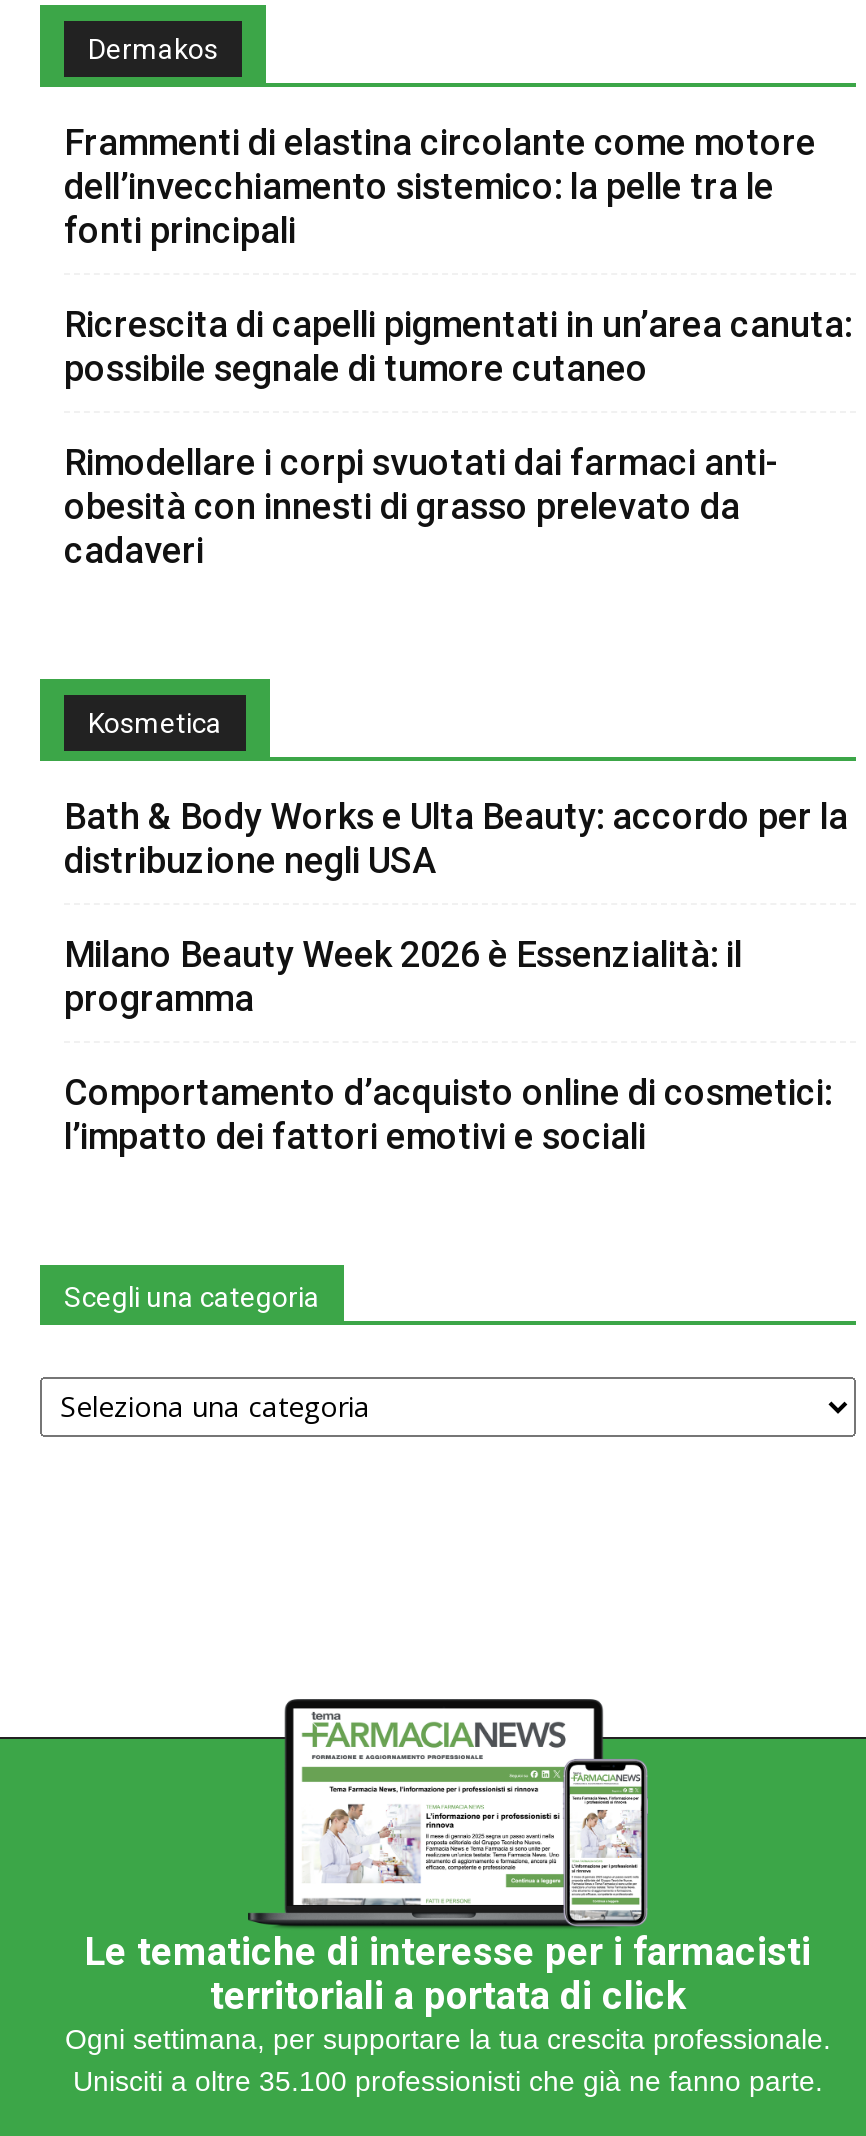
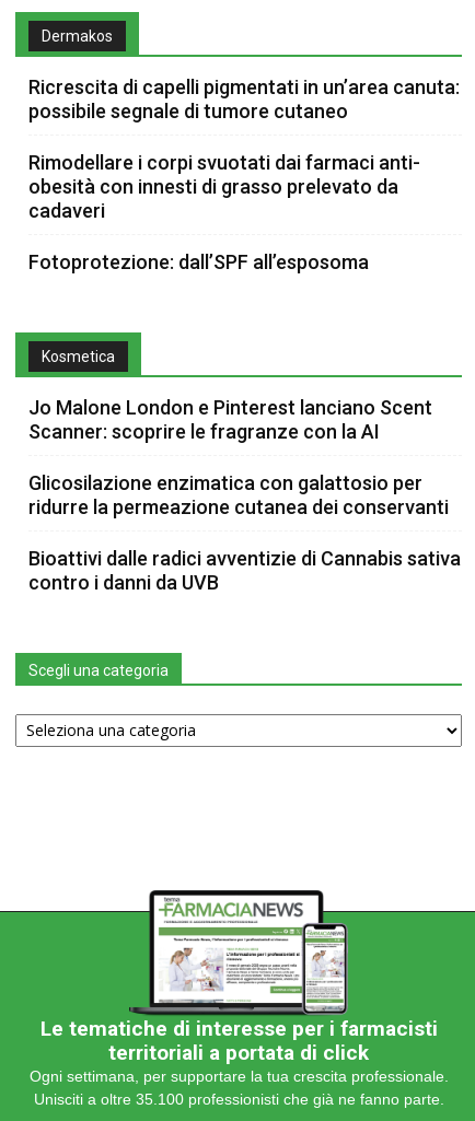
[64,121,816,251] Frammenti di elastina circolante come motore | dell’invecchiamento sistemico: la pelle tra le | fonti principali -> none
moved [64,303,852,571] -> [28,75,460,222]: Ricrescita di capelli pigmentati in un’area canuta: | possibile segnale di tumore cutaneo | Rimodellare i corpi svuotati dai farmaci anti- | obesità con innesti di grasso prelevato da | cadaveri
none -> [28,250,369,273] Fotoprotezione: dall’SPF all’esposoma
[64,795,848,881] Bath & Body Works e Ulta Beauty: accordo per la | distribuzione negli USA -> [28,396,432,443] Jo Malone London e Pinterest lanciano Scent | Scanner: scoprire le fragranze con la AI
[64,933,742,1019] Milano Beauty Week 2026 è Essenzialità: il | programma -> [28,471,449,518] Glicosilazione enzimatica con galattosio per | ridurre la permeazione cutanea dei conservanti
[64,1071,832,1157] Comportamento d’acquisto online di cosmetici: | l’impatto dei fattori emotivi e sociali -> [28,547,461,594] Bioattivi dalle radici avventizie di Cannabis sativa | contro i danni da UVB

